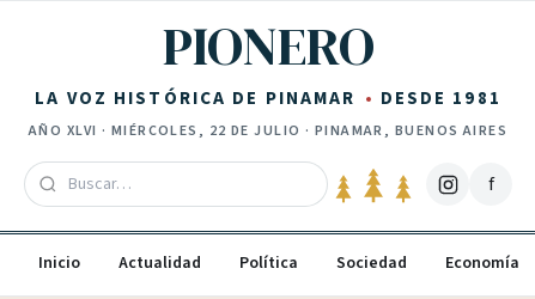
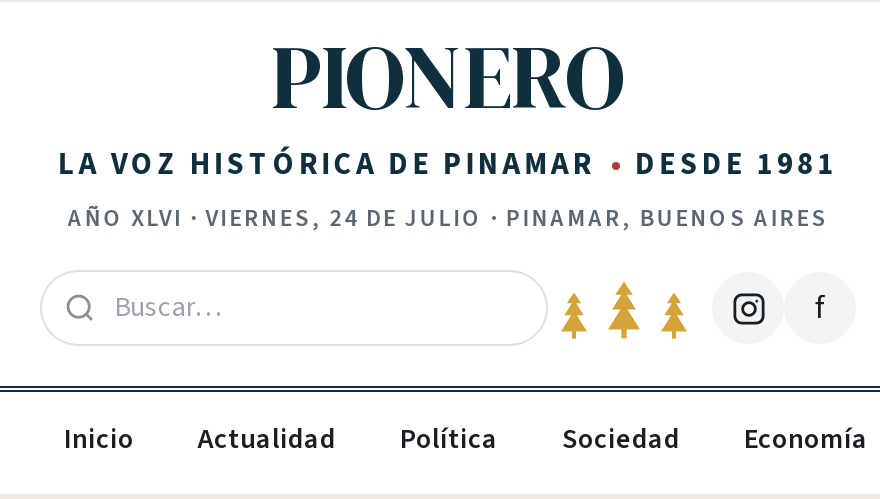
[29,121,507,141] AÑO XLVI · MIÉRCOLES, 22 DE JULIO · PINAMAR, BUENOS AIRES -> [68,202,828,236] AÑO XLVI · VIERNES, 24 DE JULIO · PINAMAR, BUENOS AIRES

